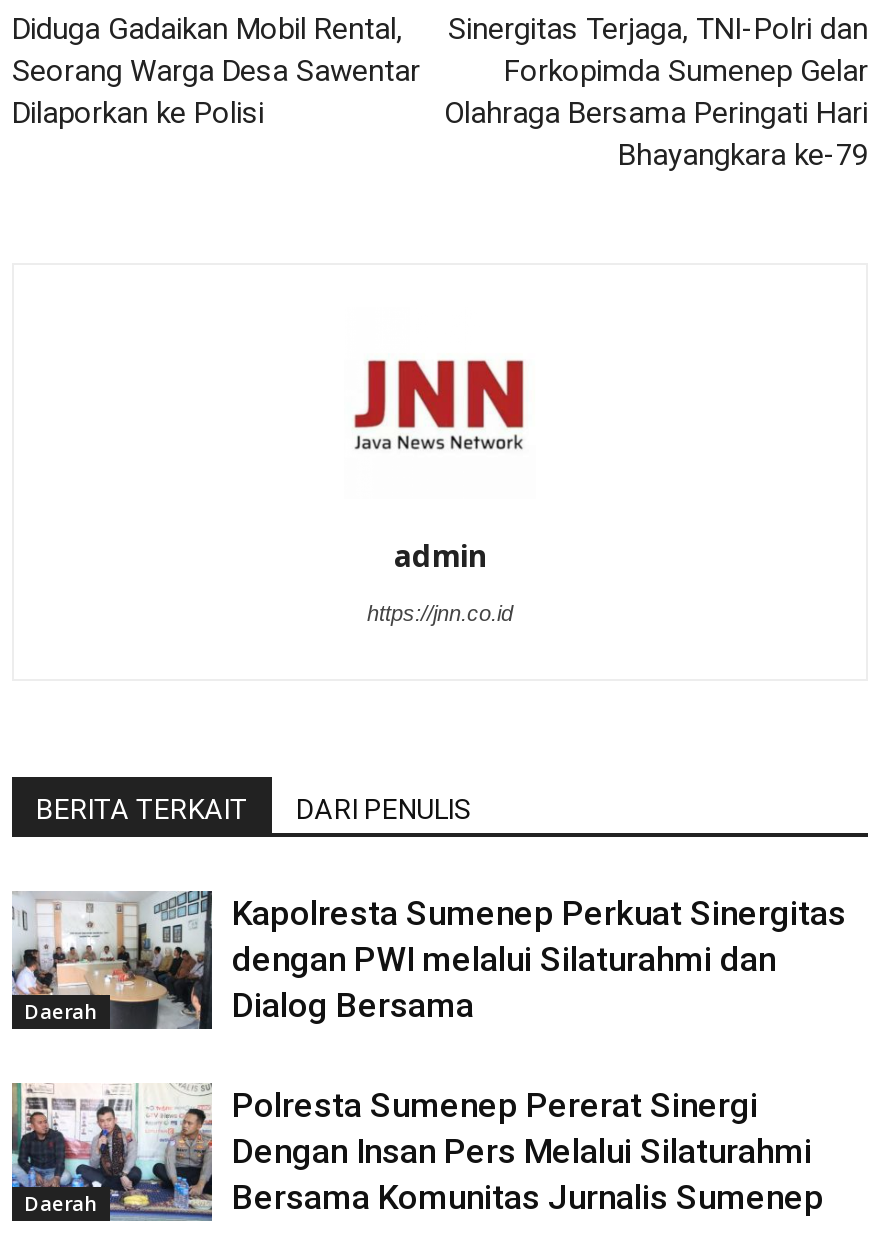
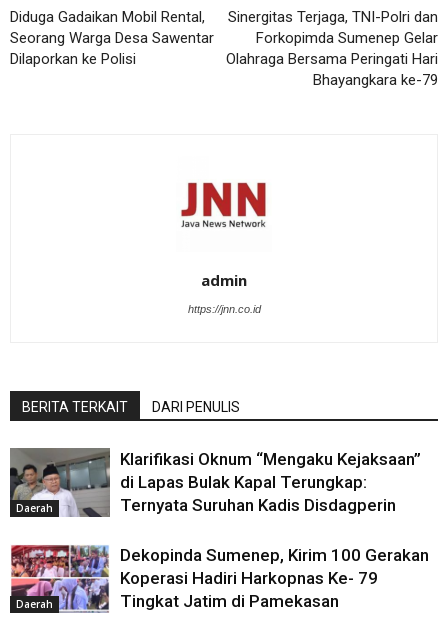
[10,891,846,1031] [image] | Kapolresta Sumenep Perkuat Sinergitas | dengan PWI melalui Silaturahmi dan | Dialog Bersama -> [9,448,421,518] [image] | Klarifikasi Oknum “Mengaku Kejaksaan” | di Lapas Bulak Kapal Terungkap: | Ternyata Suruhan Kadis Disdagperin
[10,1081,824,1221] [image] | Polresta Sumenep Pererat Sinergi | Dengan Insan Pers Melalui Silaturahmi | Bersama Komunitas Jurnalis Sumenep -> [10,544,429,613] [image] | Dekopinda Sumenep, Kirim 100 Gerakan | Koperasi Hadiri Harkopnas Ke- 79 | Tingkat Jatim di Pamekasan

